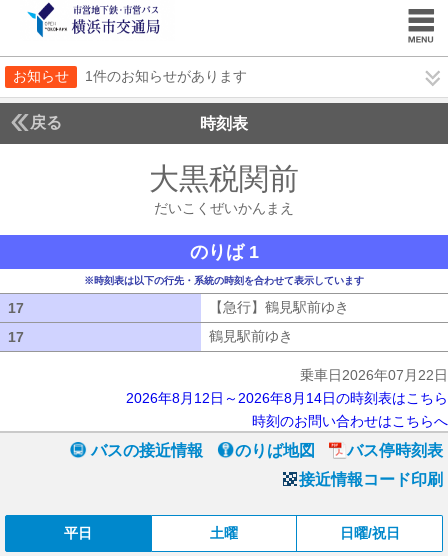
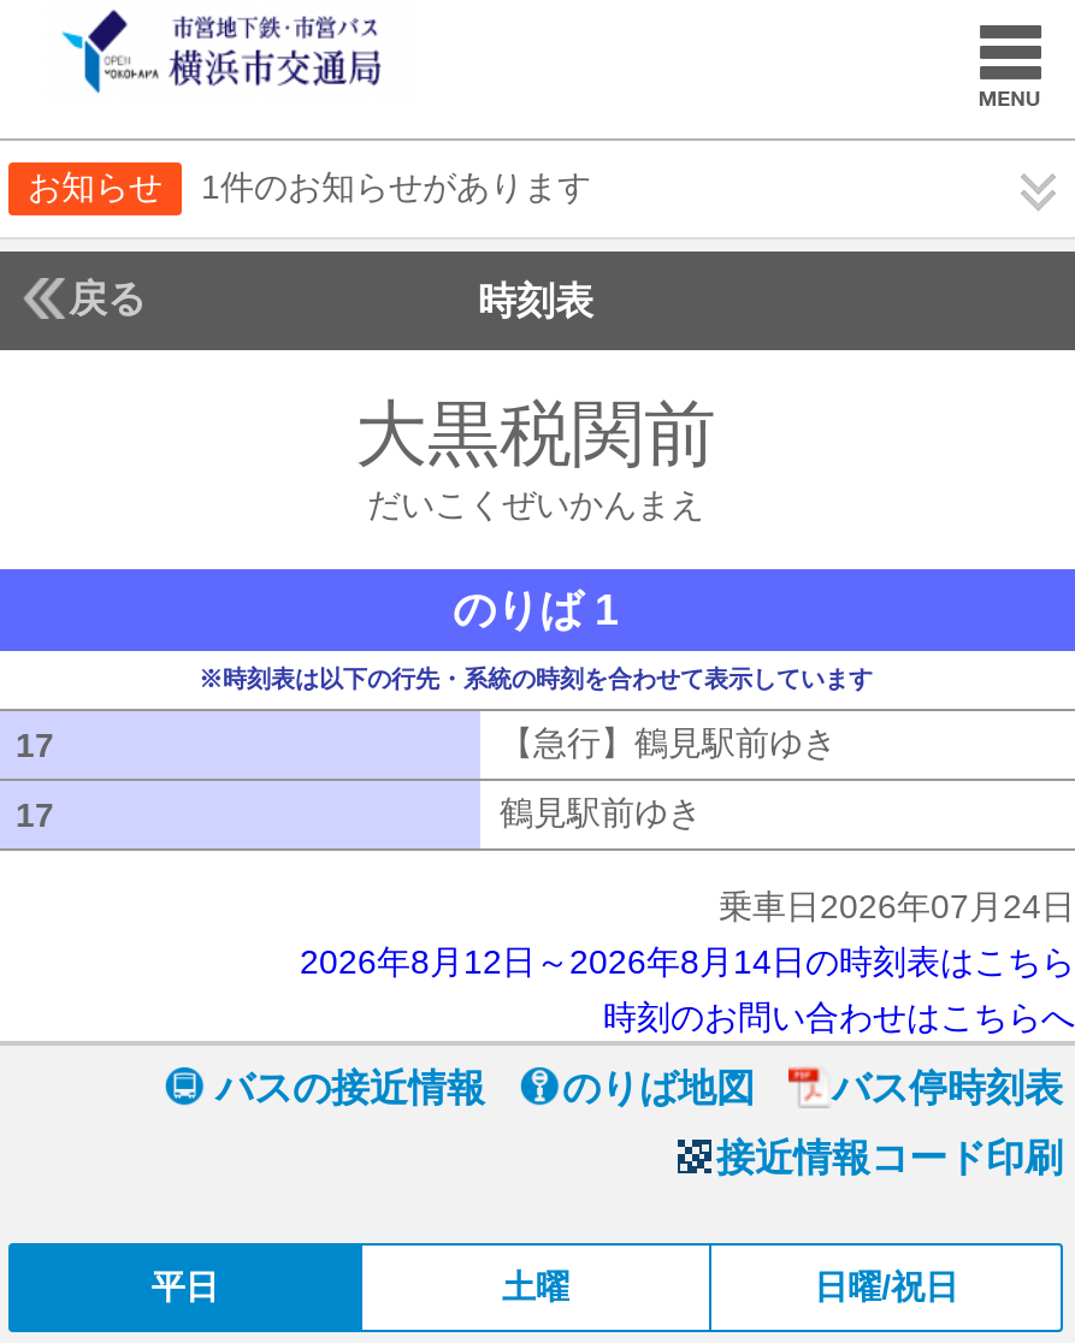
[300,367,448,383] 乗車日2026年07月22日 -> [719,887,1075,925] 乗車日2026年07月24日

